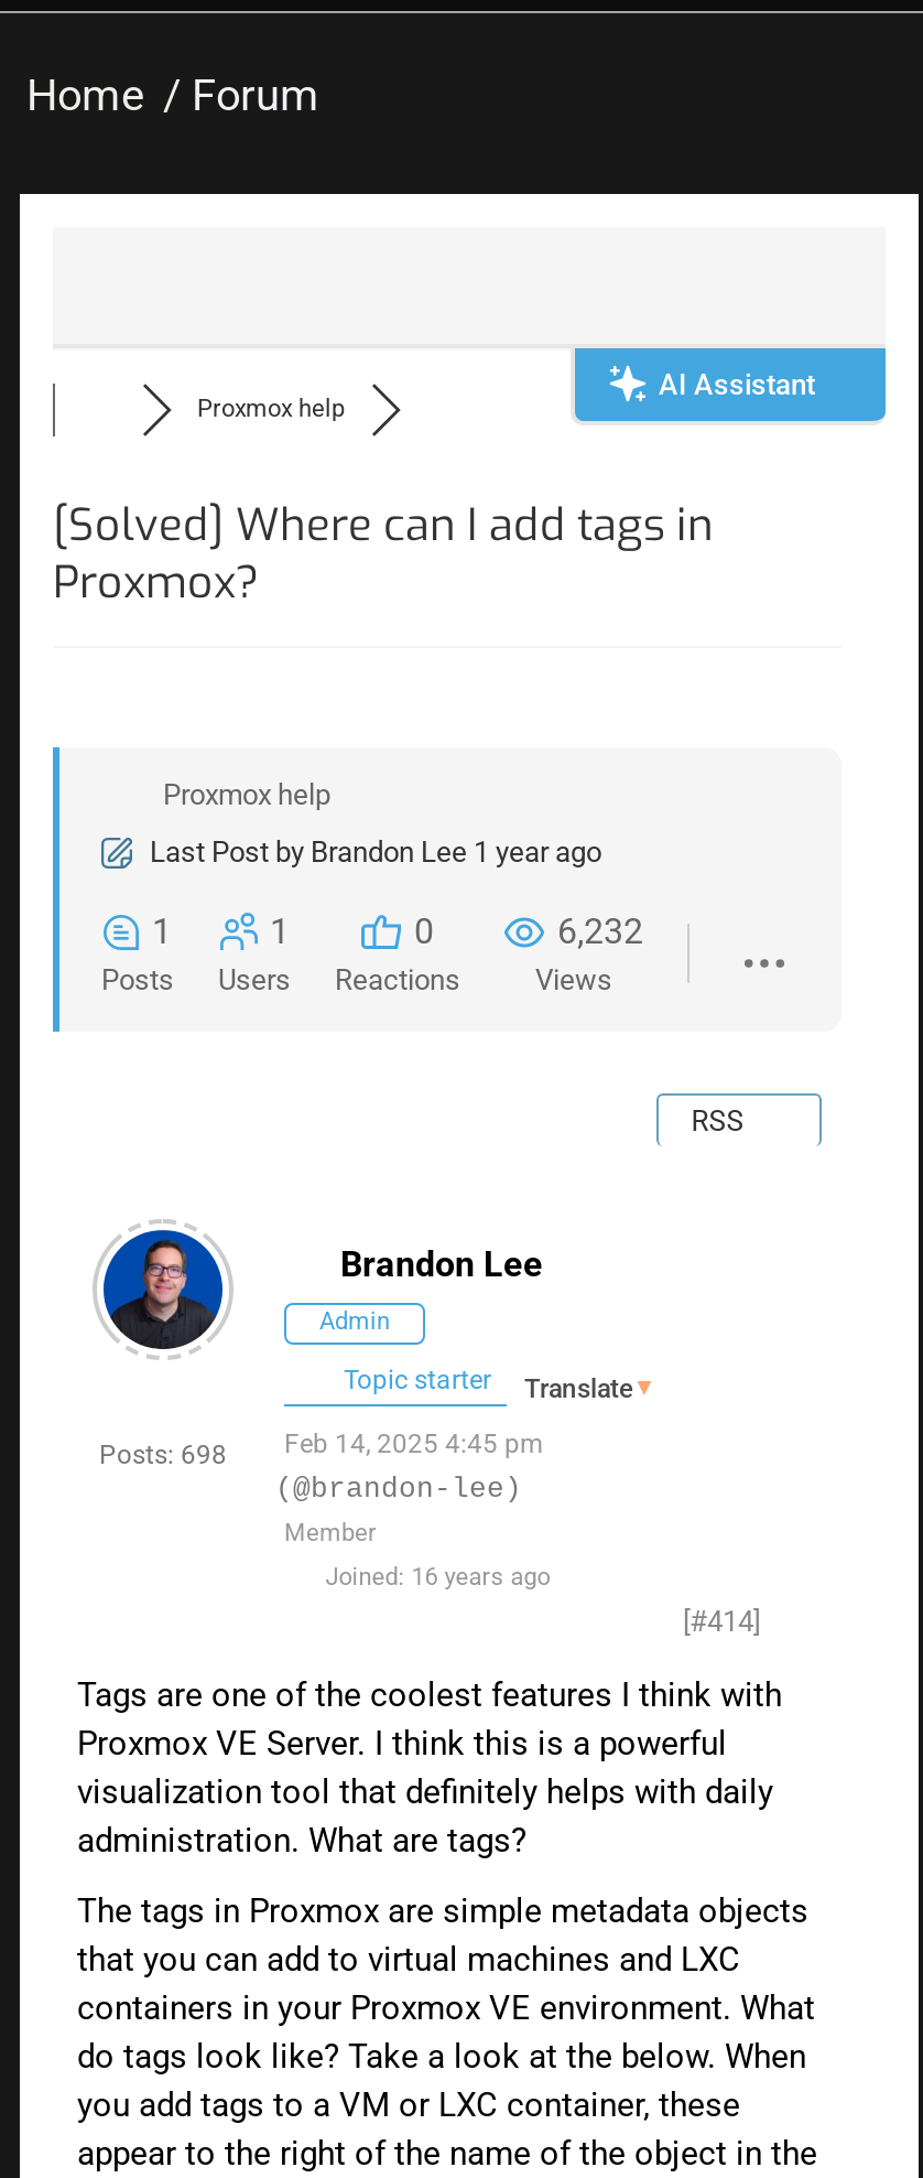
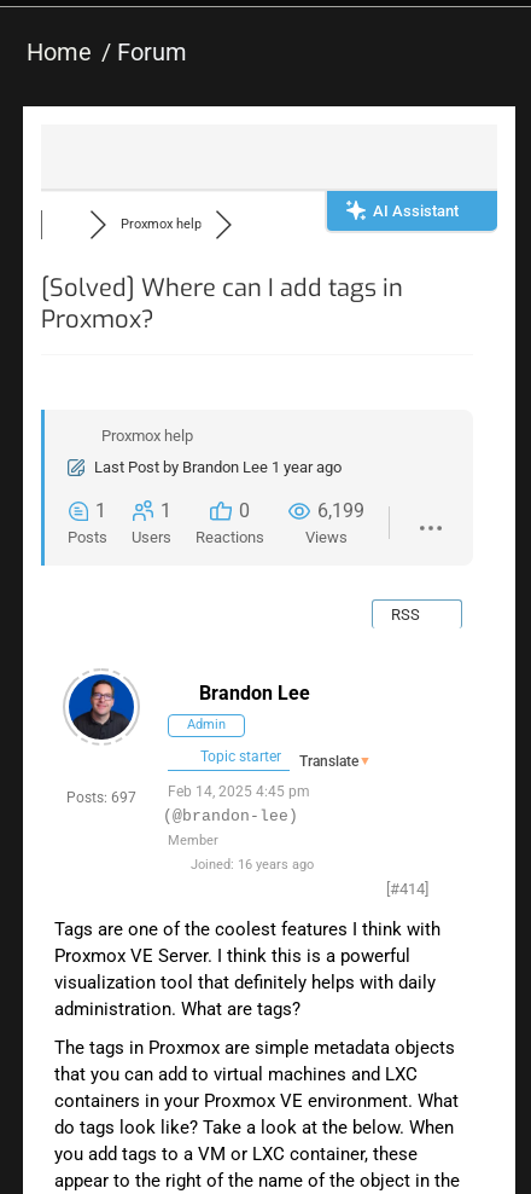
[557,909,643,951] 6,232 -> [317,499,364,521] 6,199
[99,1427,544,1469] Posts: 698 Feb 14, 2025 4:45 pm -> [66,783,310,805] Posts: 697 Feb 14, 2025 4:45 pm

